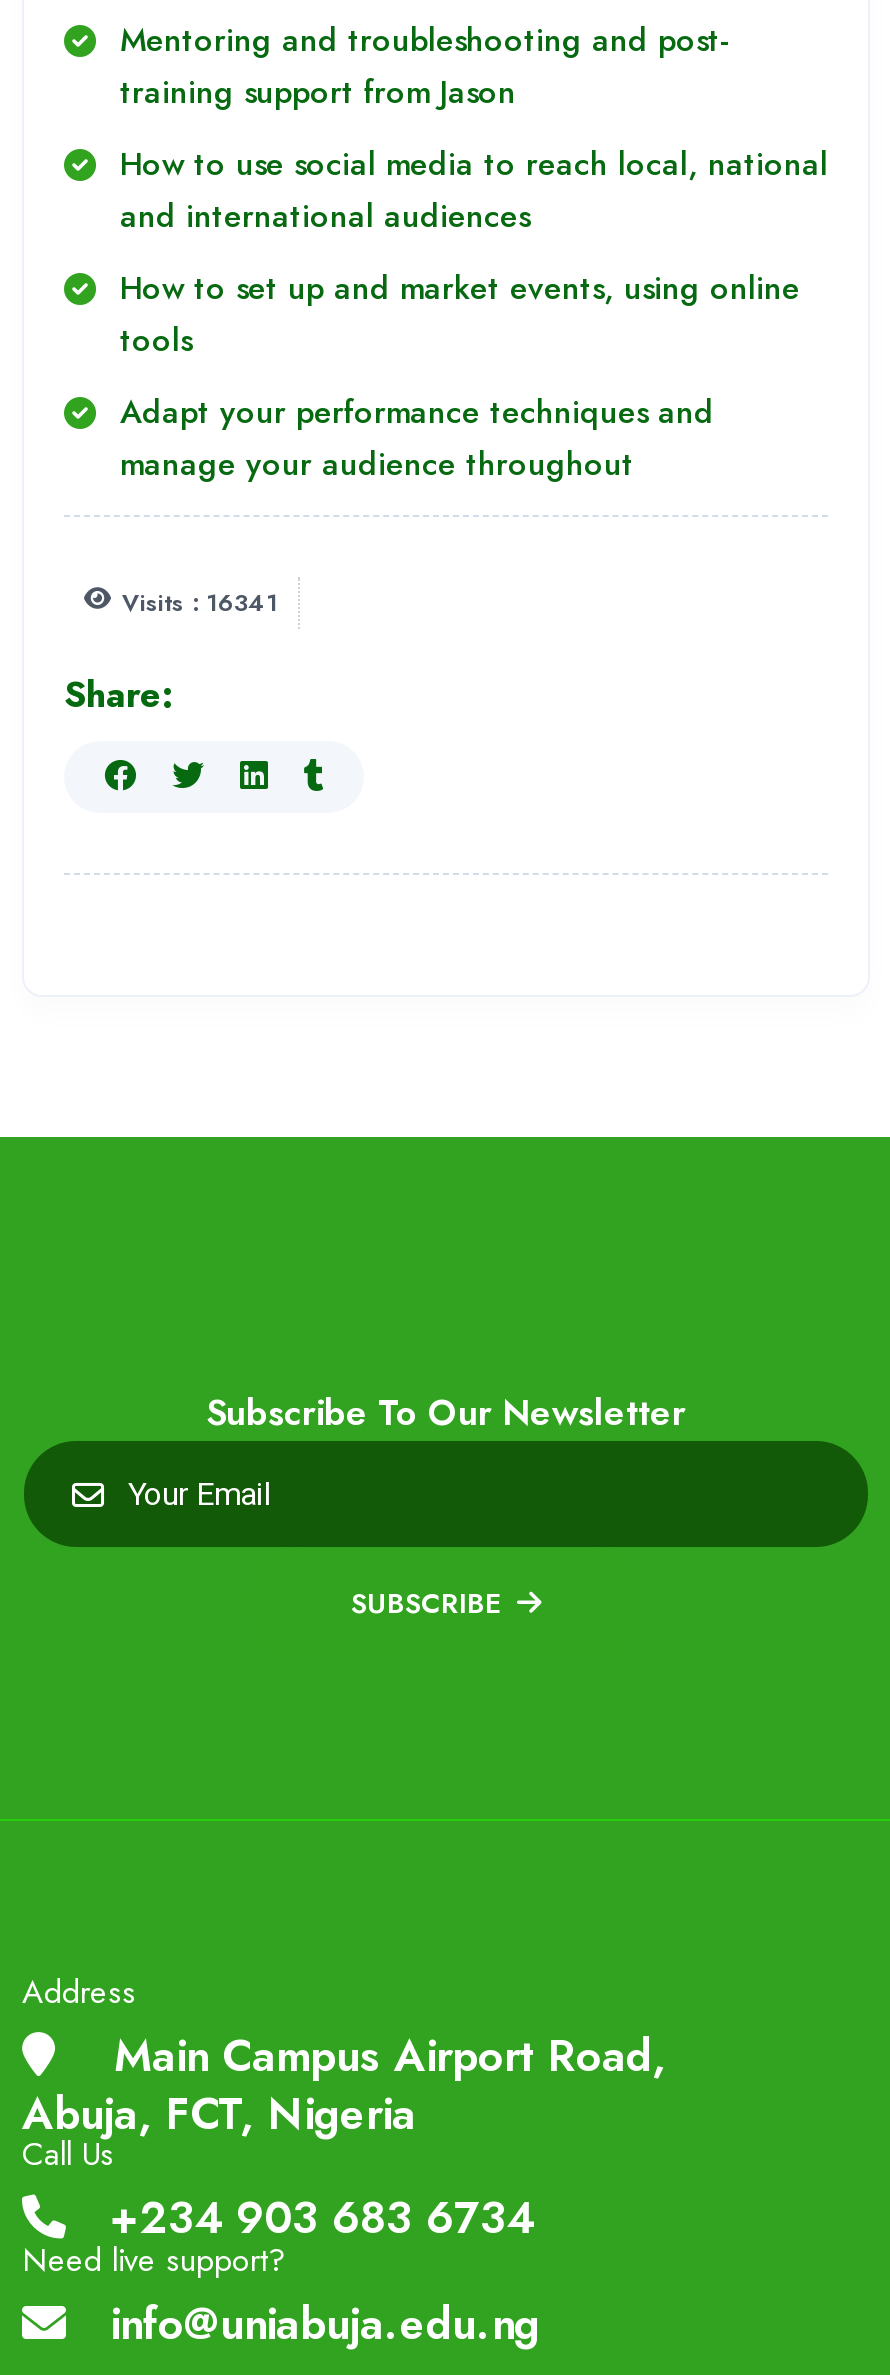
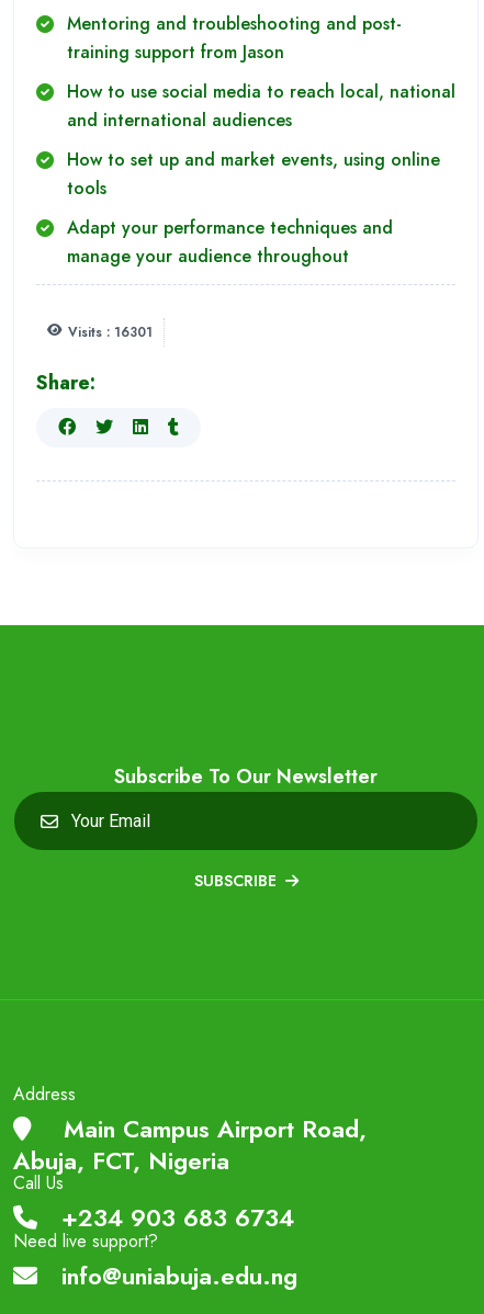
[122,585,278,621] Visits : 16341 -> [68,322,153,342] Visits : 16301

